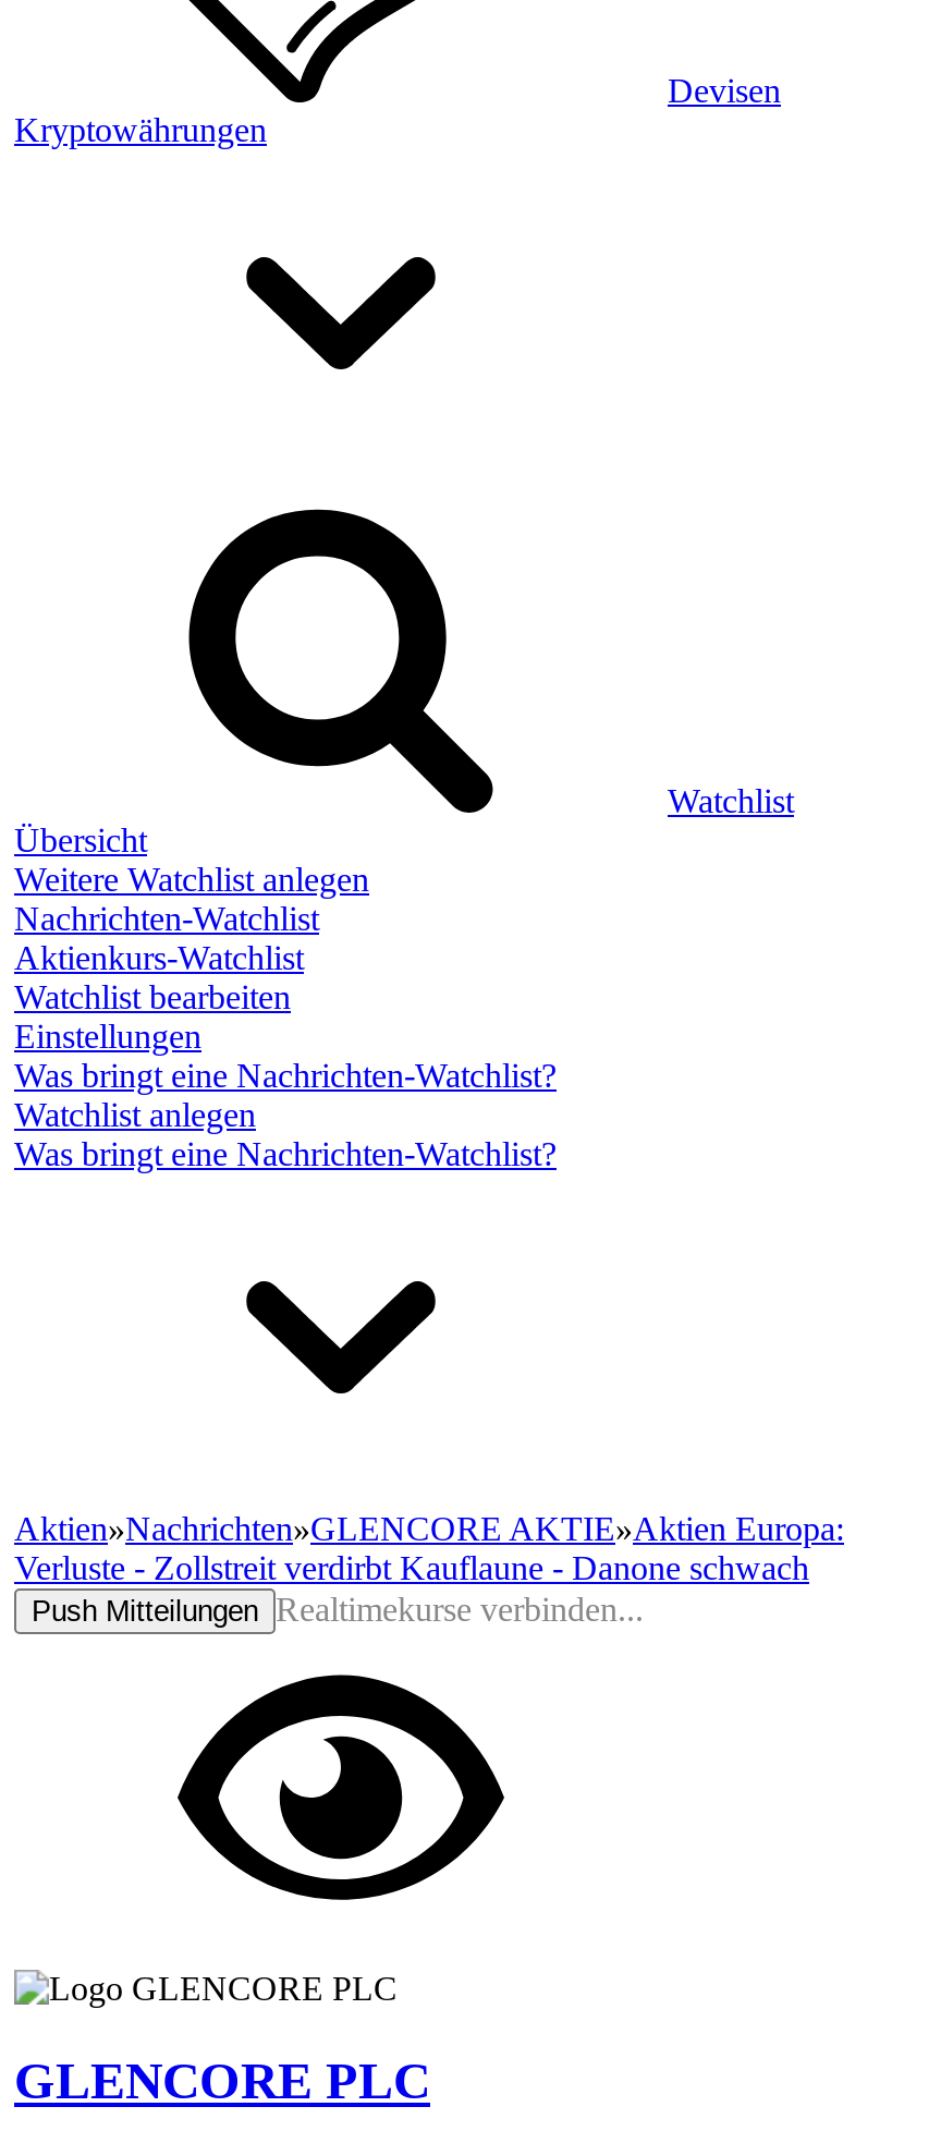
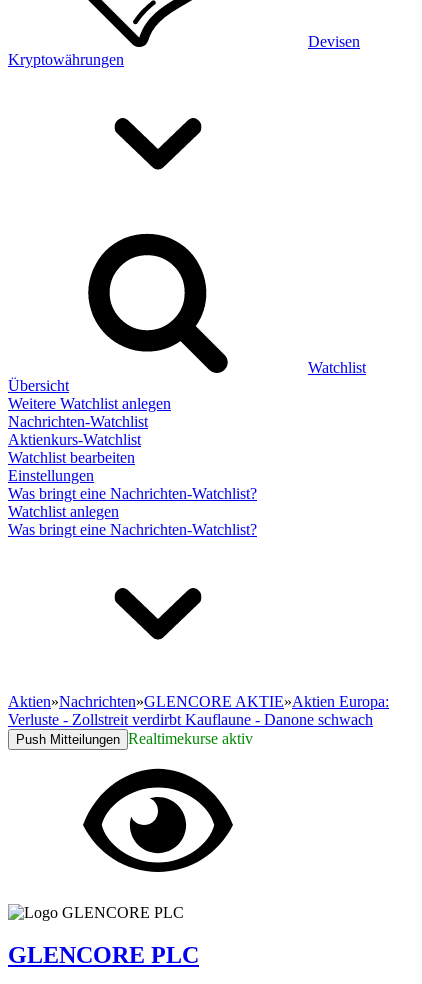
[32,1591,644,1628] Push Mitteilungen Realtimekurse verbinden... -> [16,730,253,747] Push Mitteilungen Realtimekurse aktiv

